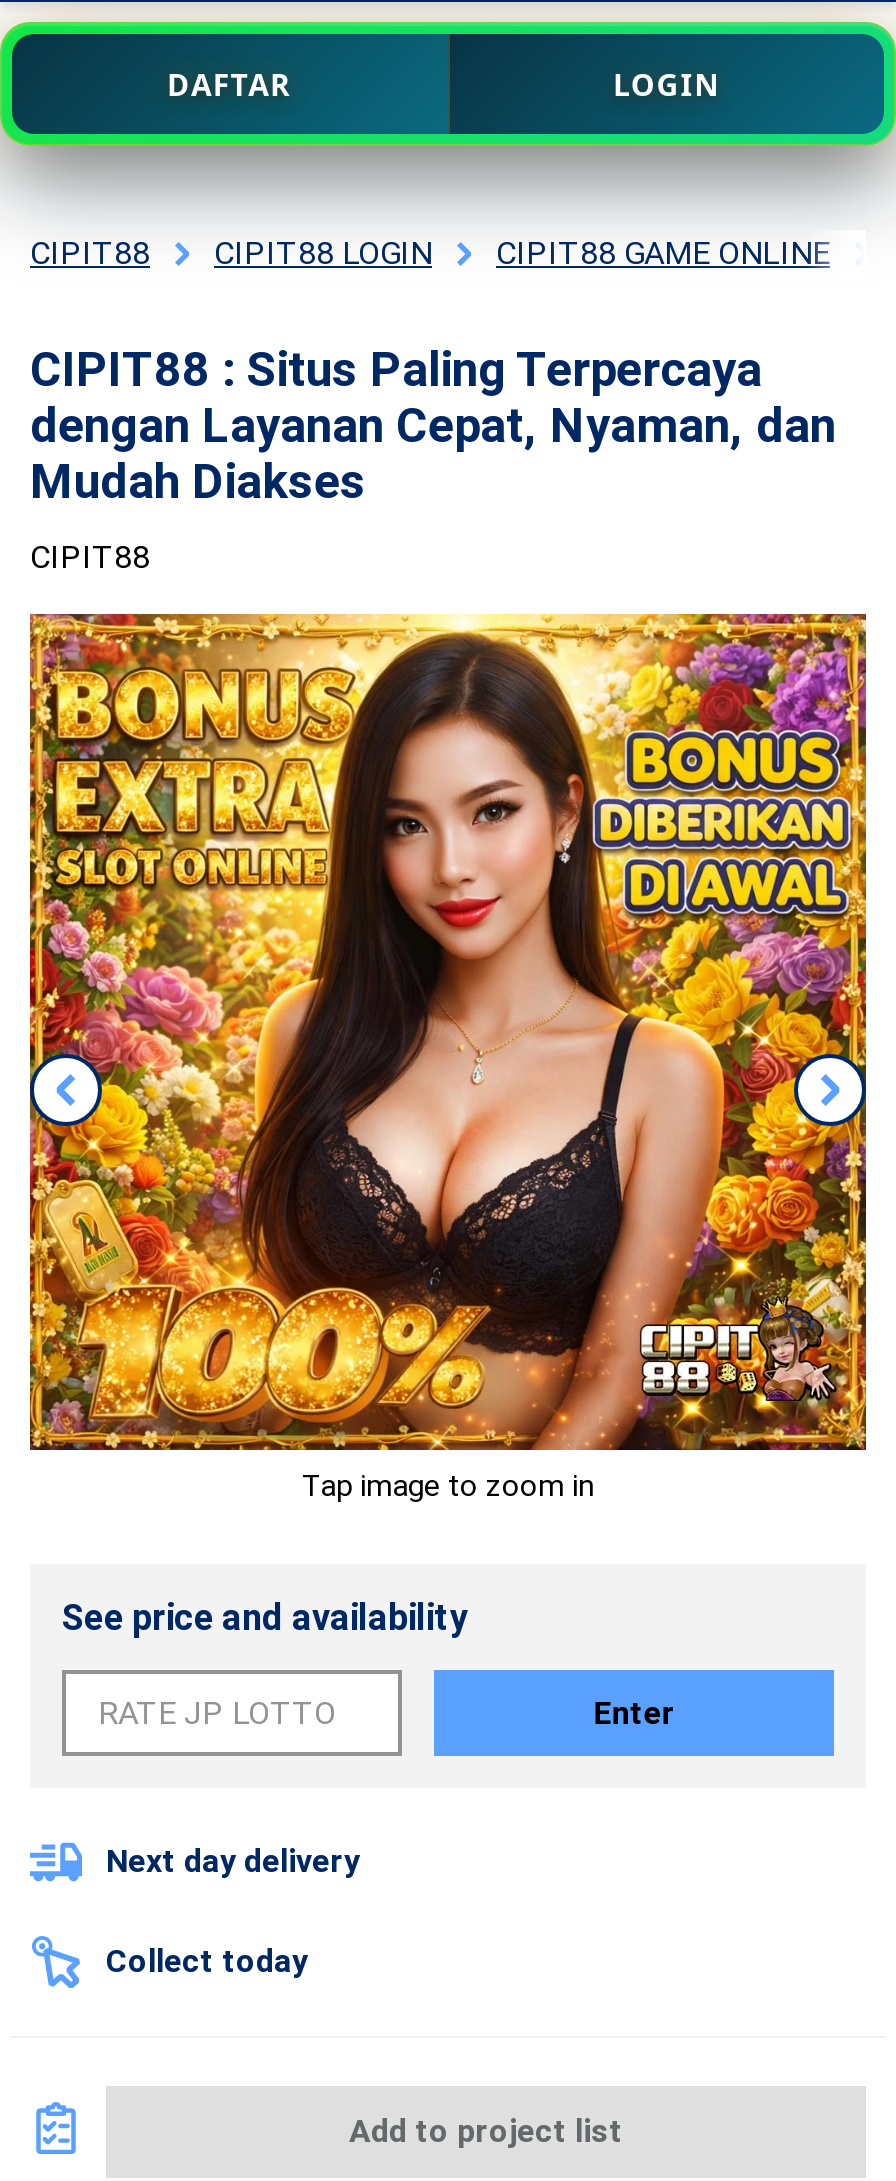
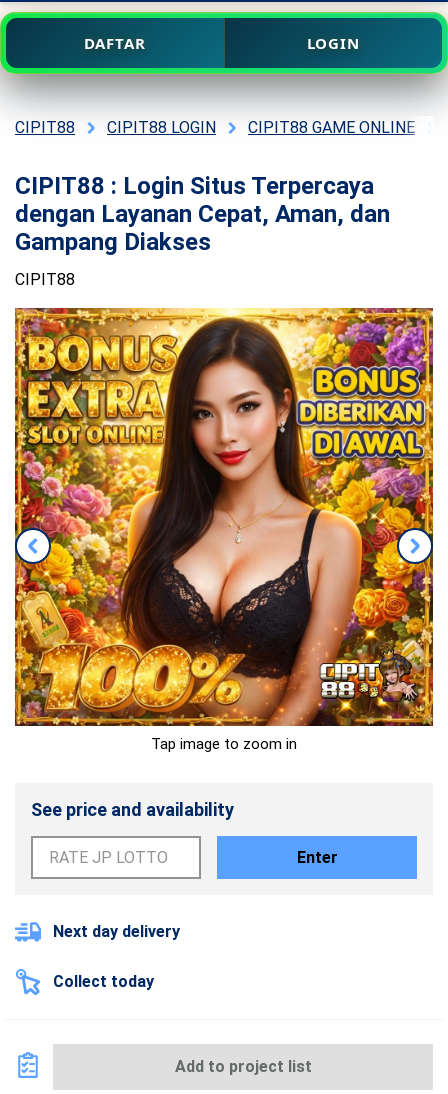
[30,342,762,398] CIPIT88 : Situs Paling Terpercaya -> [15,172,374,200] CIPIT88 : Login Situs Terpercaya
[30,398,836,454] dengan Layanan Cepat, Nyaman, dan -> [15,200,390,228] dengan Layanan Cepat, Aman, dan
[30,454,366,510] Mudah Diakses -> [15,228,211,256] Gampang Diakses

